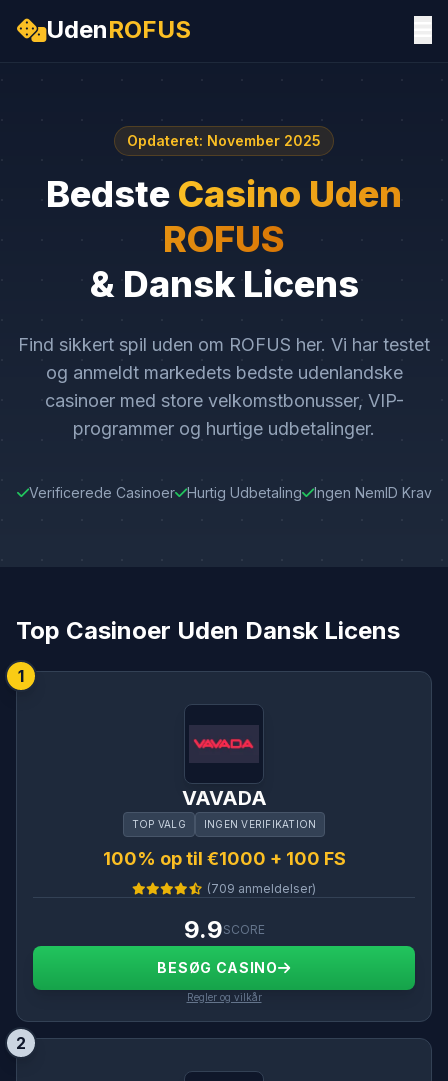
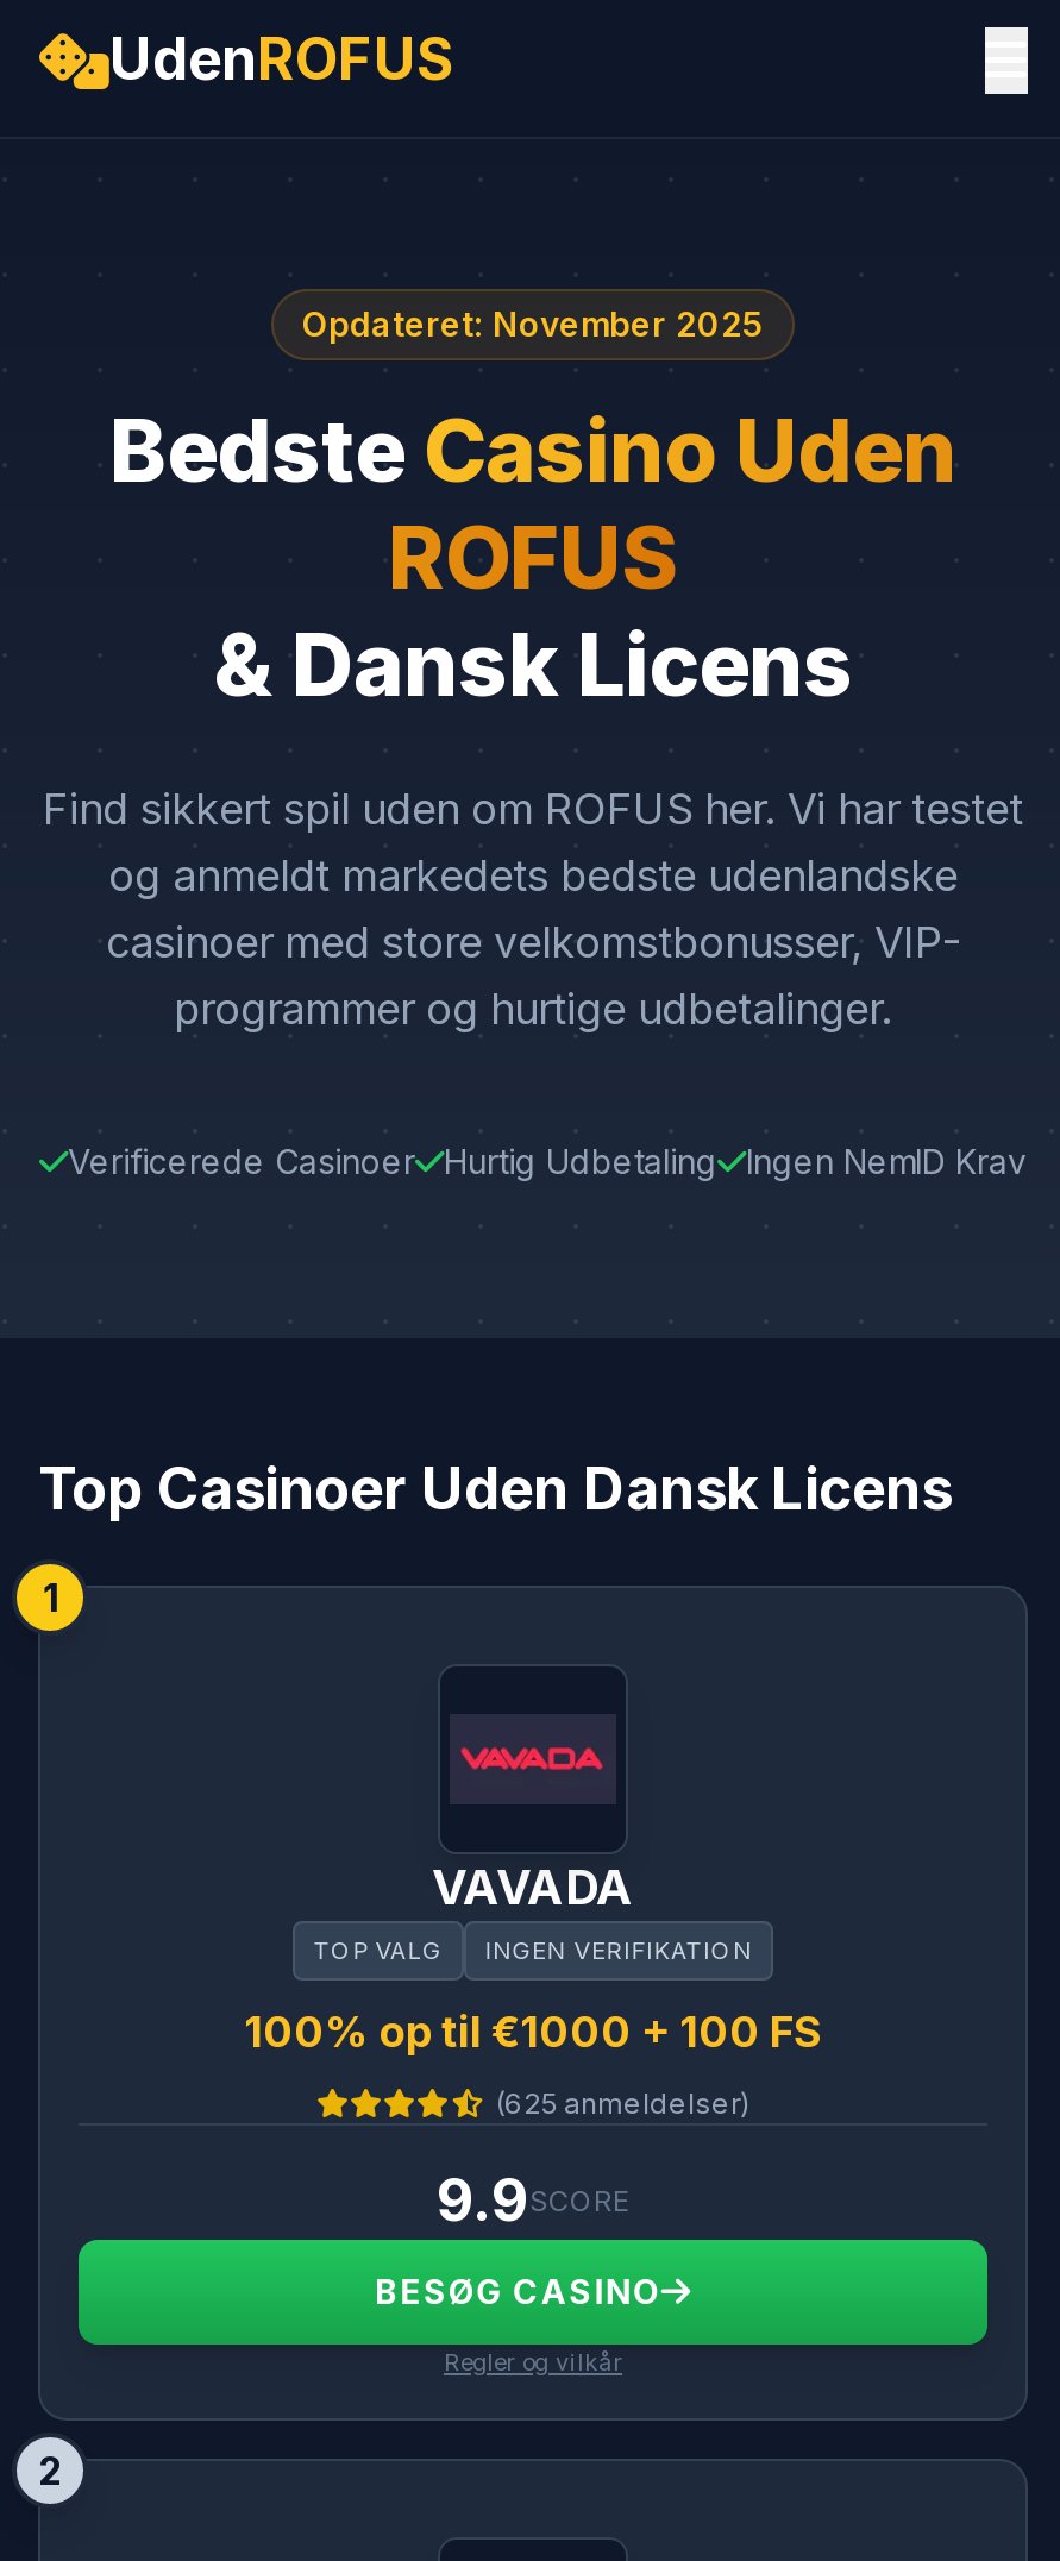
[207,881,316,896] (709 anmeldelser) -> [495,2085,749,2121] (625 anmeldelser)

